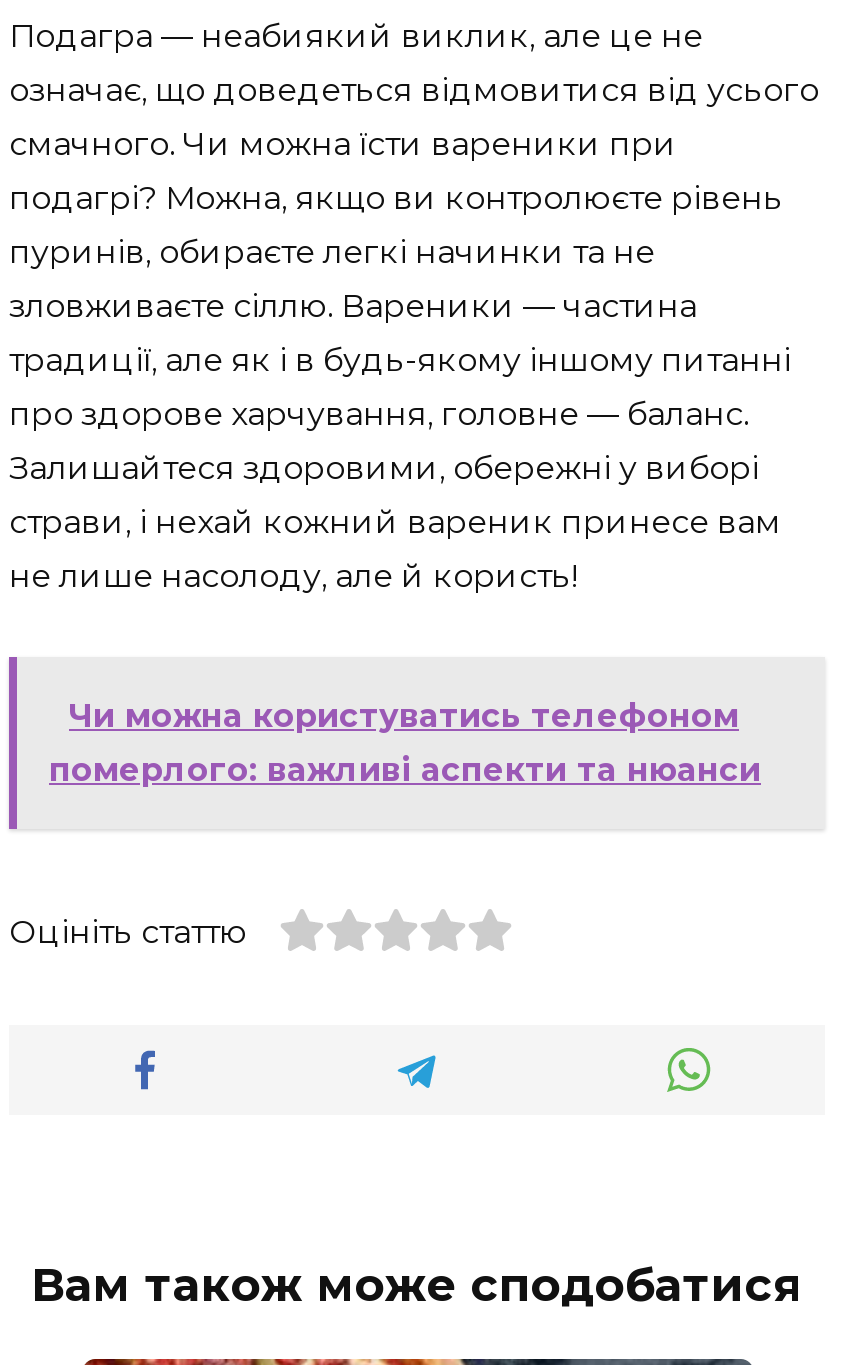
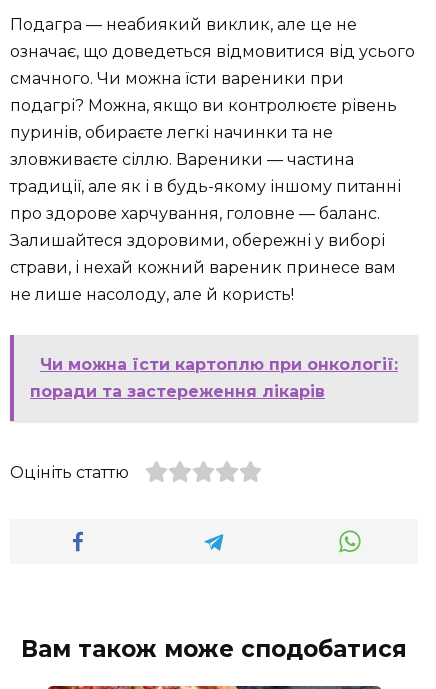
[49,698,761,790] Чи можна користуватись телефоном | померлого: важливі аспекти та нюанси -> [30,355,398,401] Чи можна їсти картоплю при онкології: | поради та застереження лікарів

